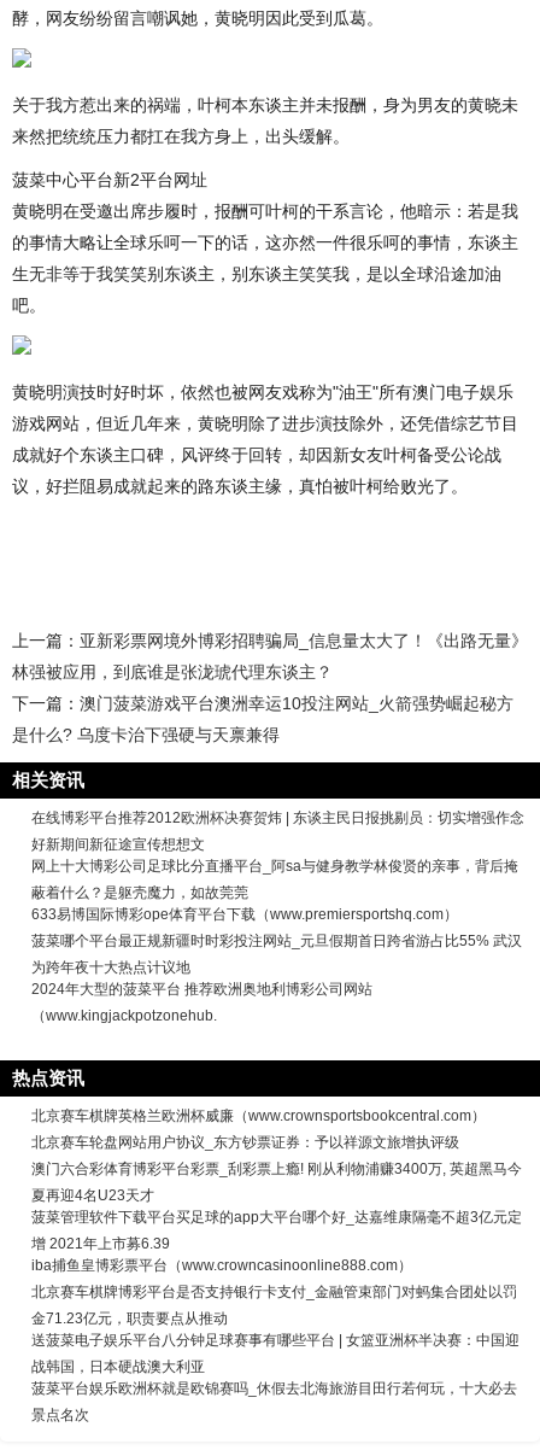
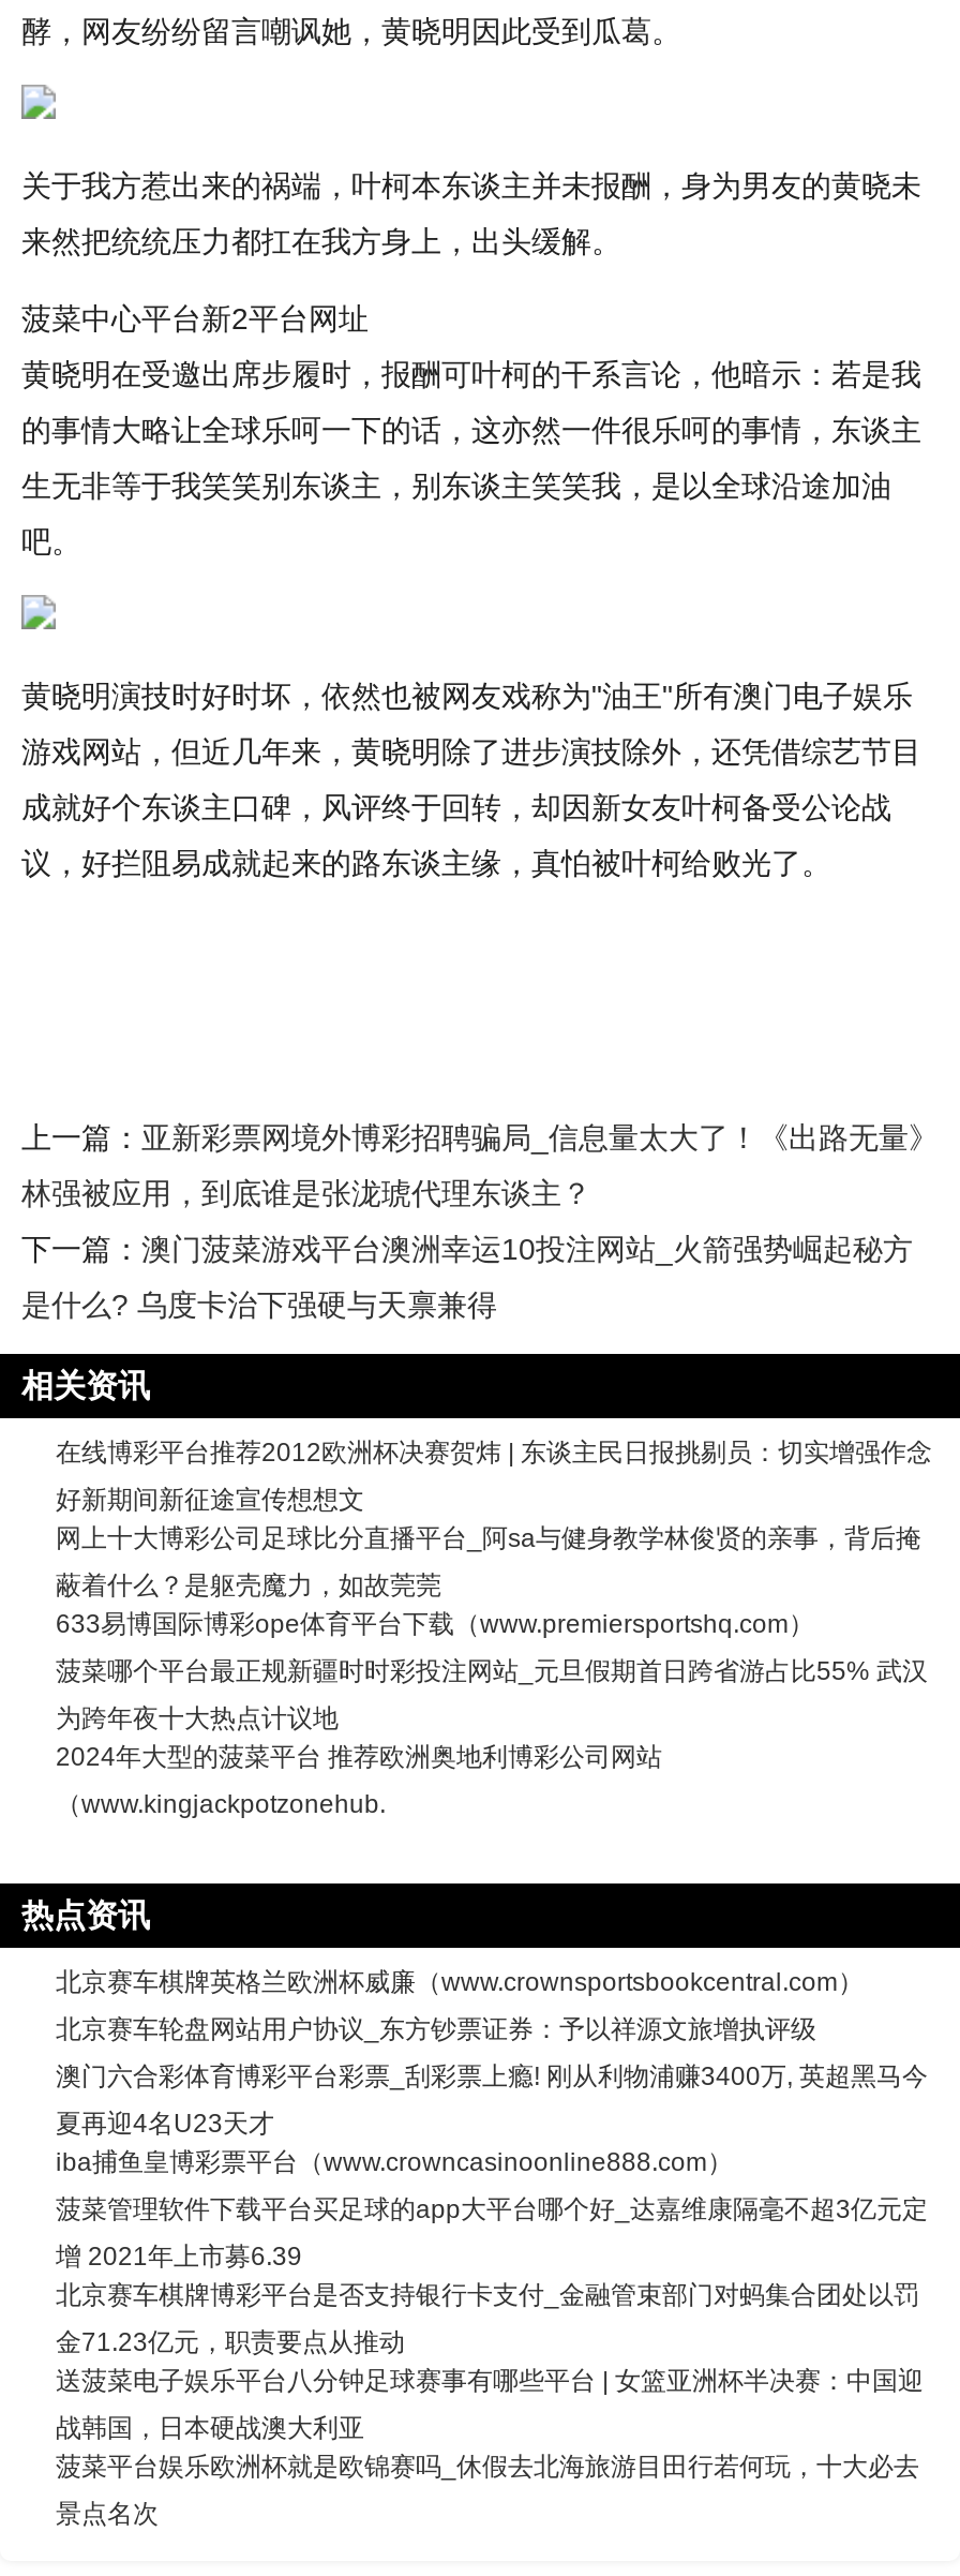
moved [31,1209,522,1252] -> [56,2195,928,2272]: 菠菜管理软件下载平台买足球的app大平台哪个好_达嘉维康隔毫不超3亿元定 | 增 2021年上市募6.39
moved [31,1257,412,1274] -> [56,2147,733,2177]: iba捕鱼皇博彩票平台（www.crowncasinoonline888.com）

